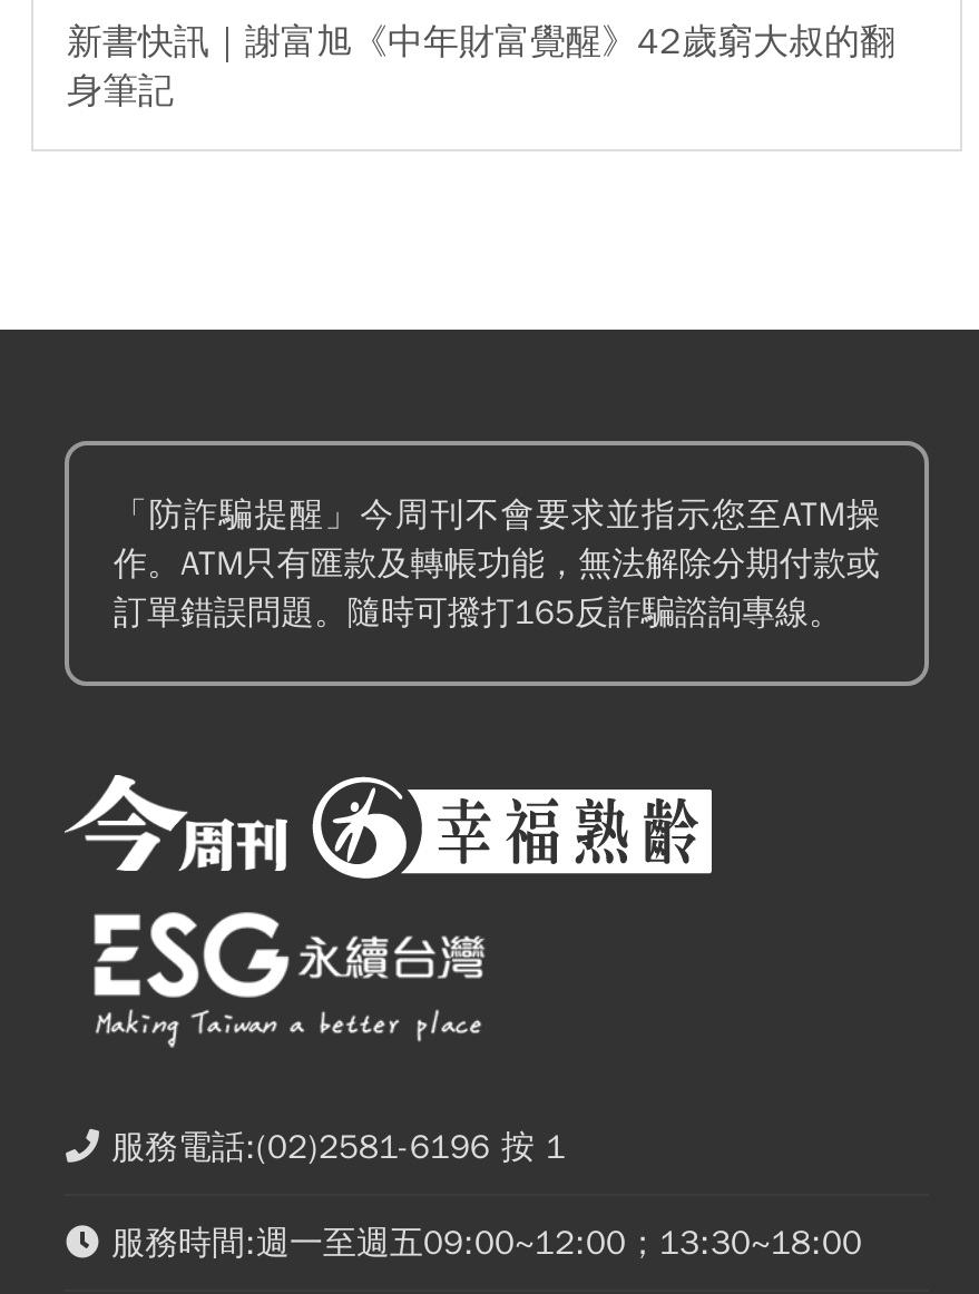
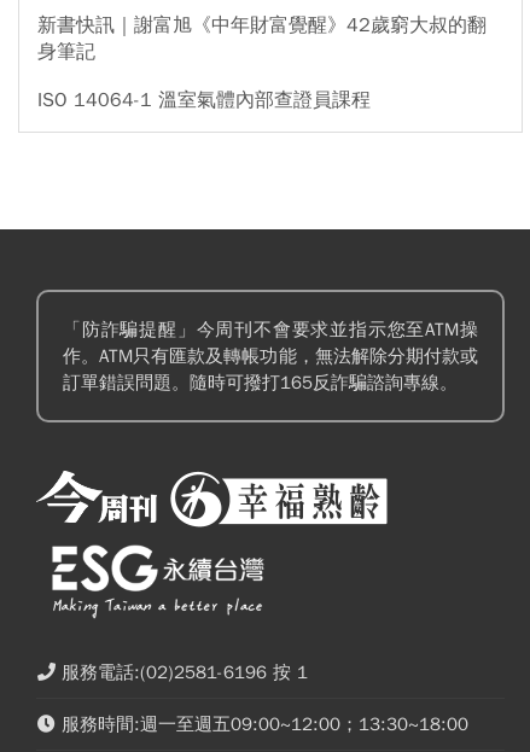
none -> [37,88,371,112] ISO 14064-1 溫室氣體內部查證員課程

